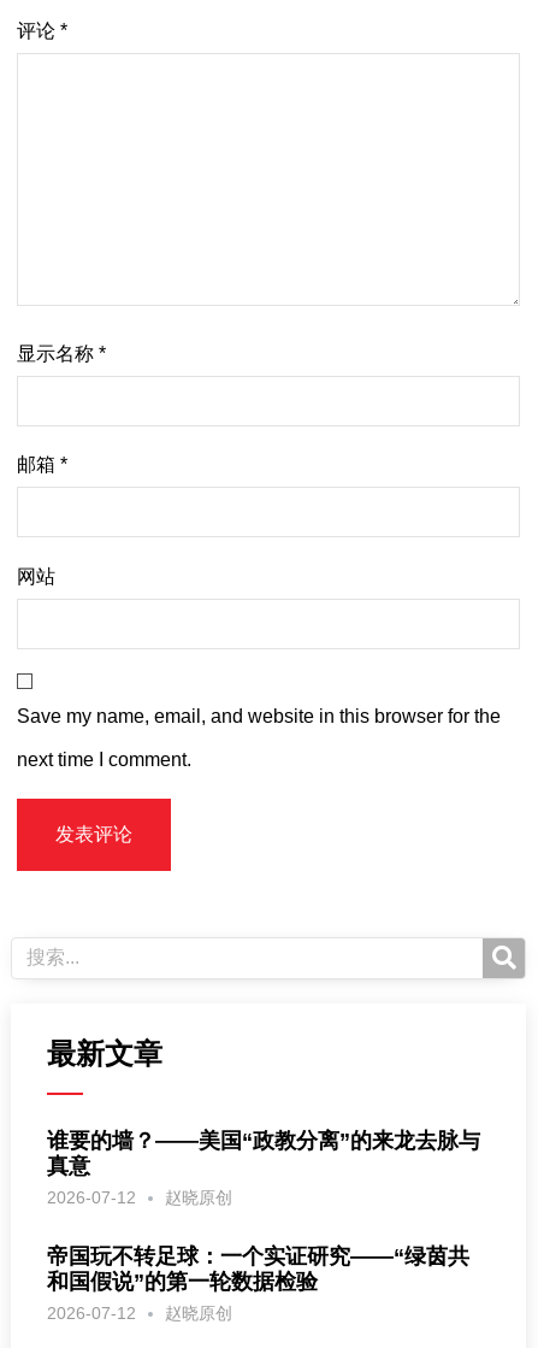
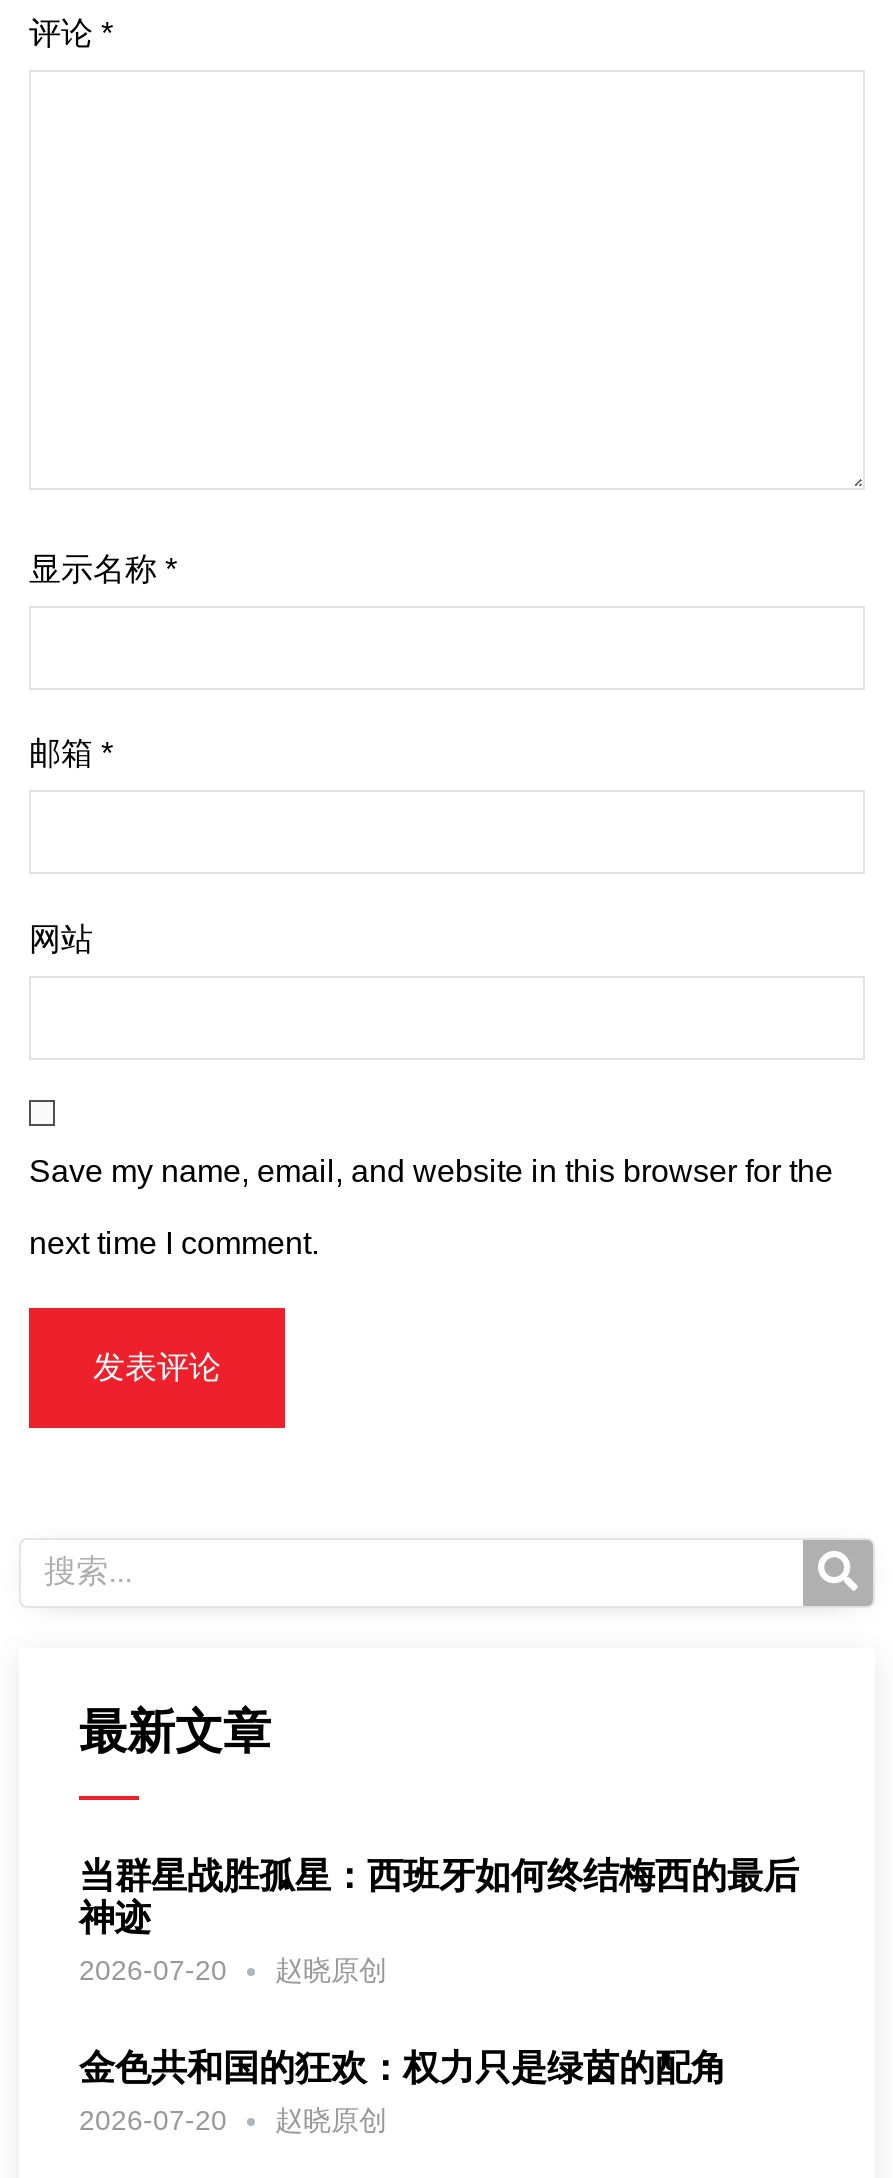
[47,1129,480,1207] 谁要的墙？——美国“政教分离”的来龙去脉与 | 真意 | 2026-07-12 -> [79,1856,799,1986] 当群星战胜孤星：西班牙如何终结梅西的最后 | 神迹 | 2026-07-20
[47,1244,469,1322] 帝国玩不转足球：一个实证研究——“绿茵共 | 和国假说”的第一轮数据检验 | 2026-07-12 -> [79,2048,727,2136] 金色共和国的狂欢：权力只是绿茵的配角 | 2026-07-20

